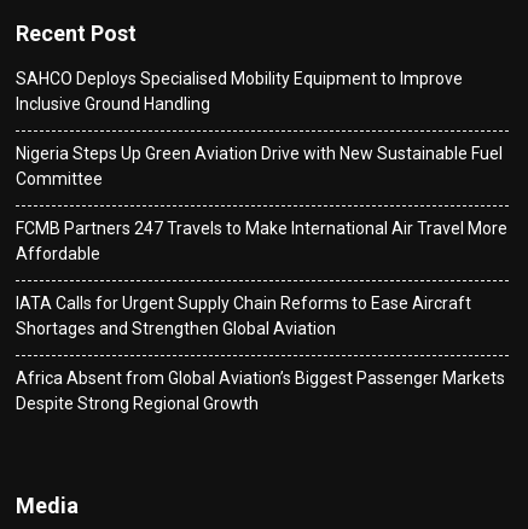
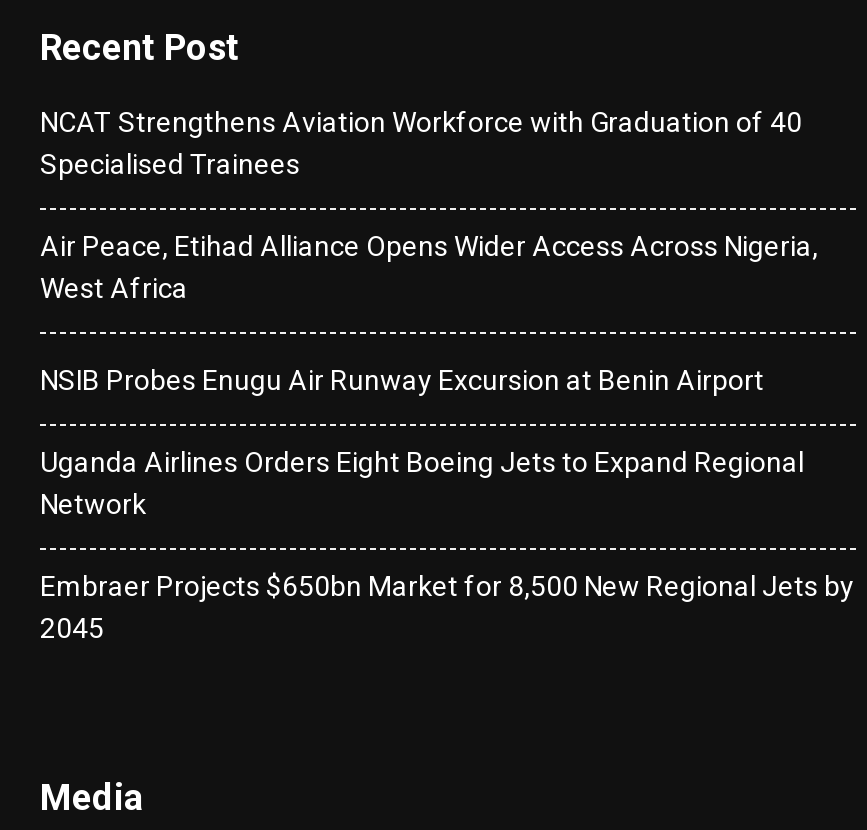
[16,68,463,113] SAHCO Deploys Specialised Mobility Equipment to Improve | Inclusive Ground Handling -> [40,105,802,179] NCAT Strengthens Aviation Workforce with Graduation of 40 | Specialised Trainees
[16,143,503,188] Nigeria Steps Up Green Aviation Drive with New Sustainable Fuel | Committee -> [40,229,818,303] Air Peace, Etihad Alliance Opens Wider Access Across Nigeria, | West Africa
[16,218,507,263] FCMB Partners 247 Travels to Make International Air Travel More | Affordable -> [40,363,764,395] NSIB Probes Enugu Air Runway Excursion at Benin Airport
[16,293,471,338] IATA Calls for Urgent Supply Chain Reforms to Ease Aircraft | Shortages and Strengthen Global Aviation -> [40,445,804,519] Uganda Airlines Orders Eight Boeing Jets to Expand Regional | Network
[16,368,505,413] Africa Absent from Global Aviation’s Biggest Passenger Markets | Despite Strong Regional Growth -> [40,569,854,643] Embraer Projects $650bn Market for 8,500 New Regional Jets by | 2045

